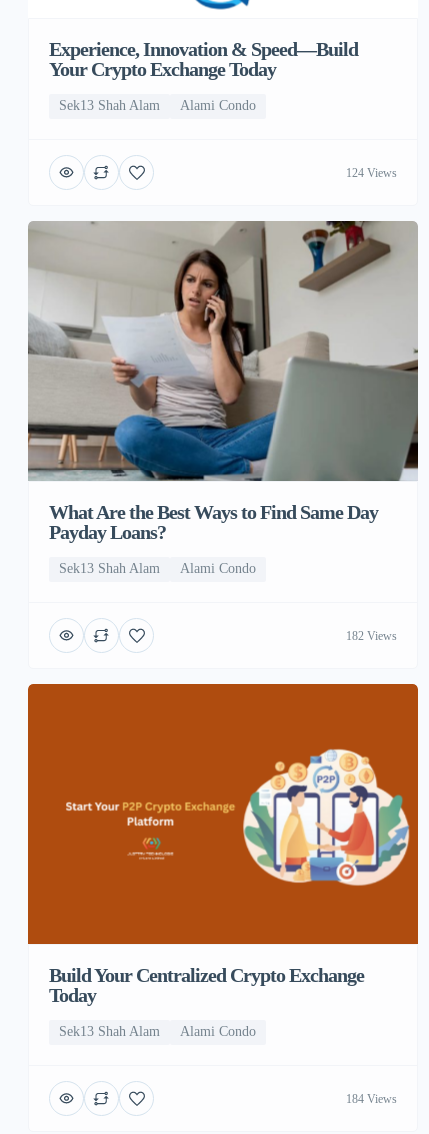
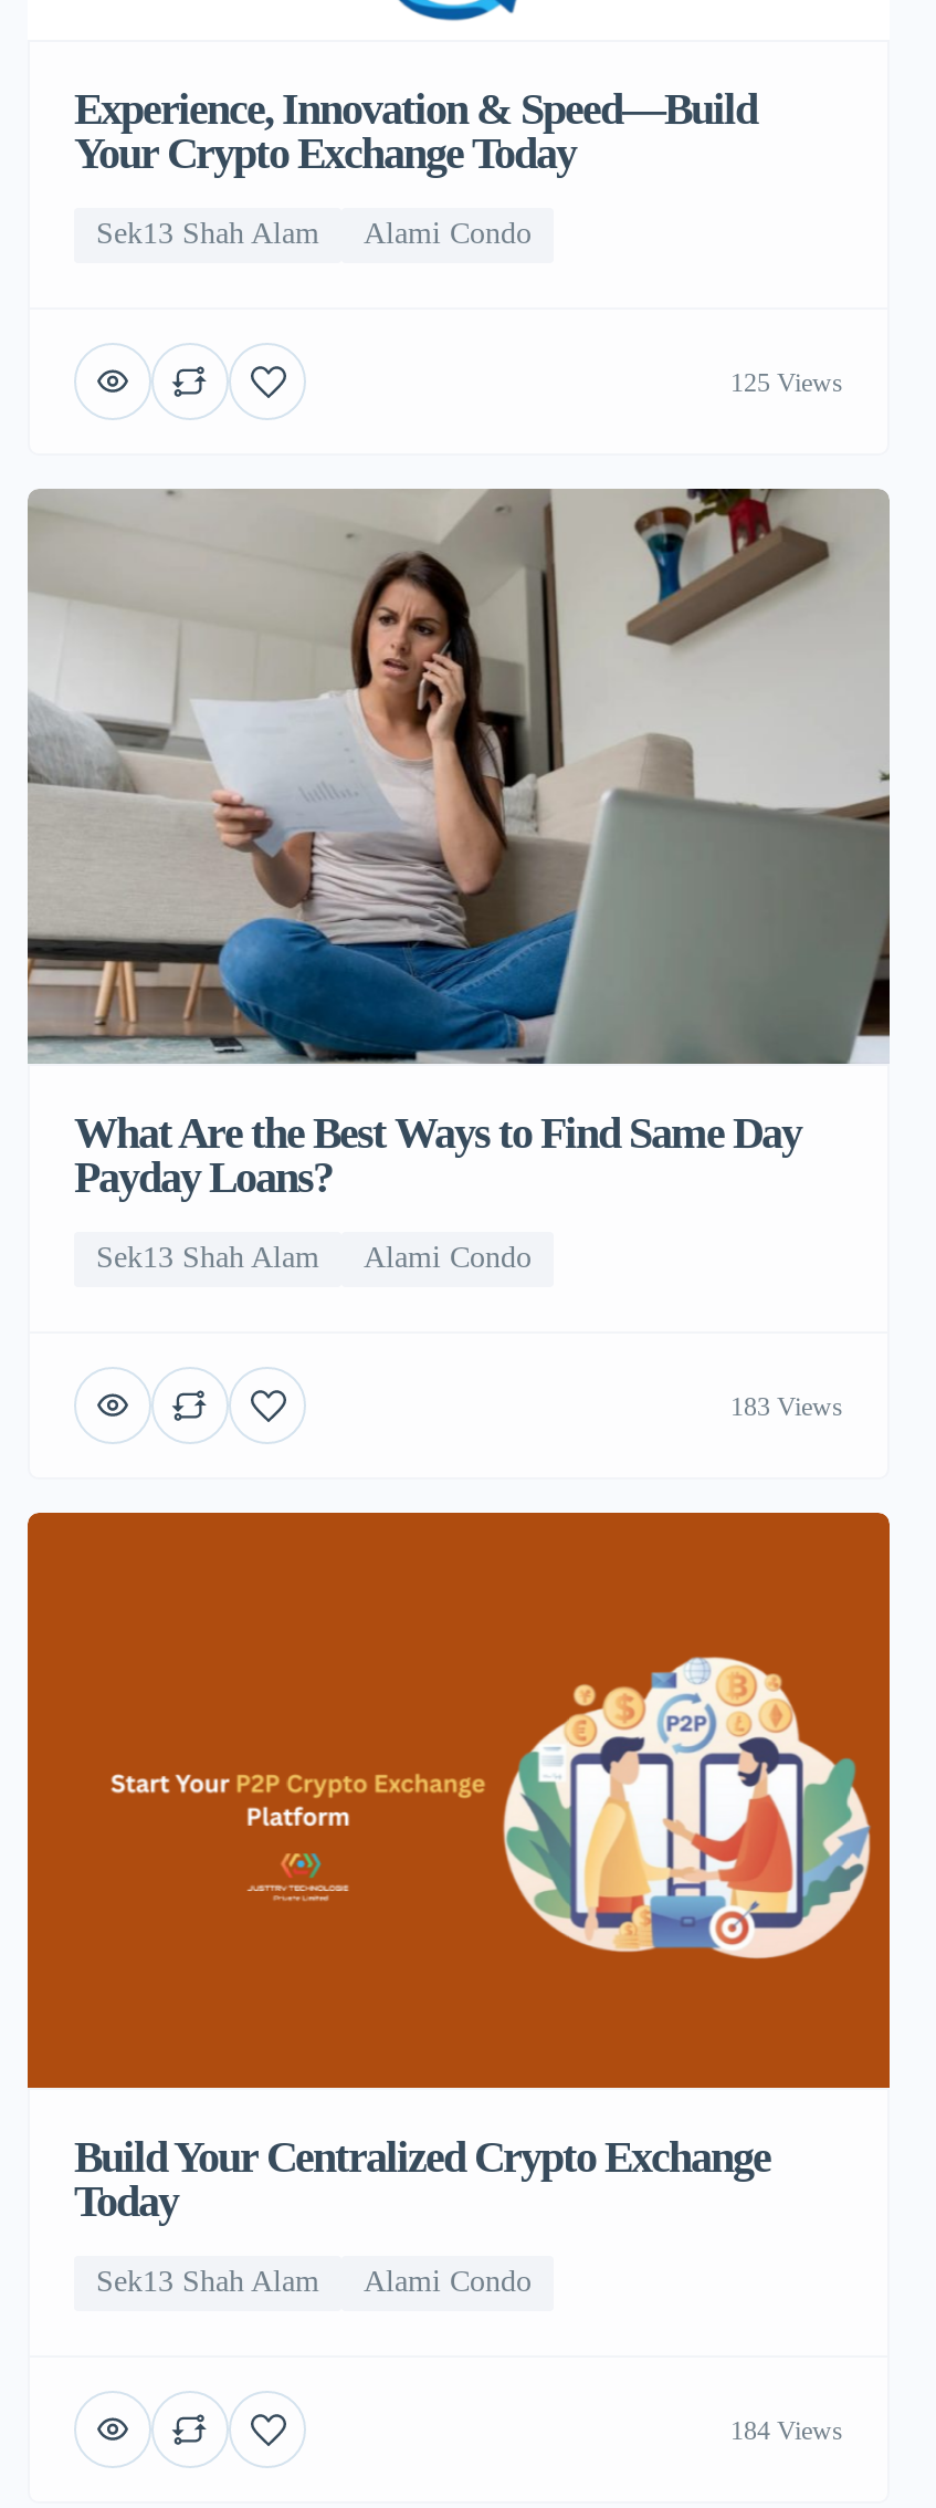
[346,165,397,179] 124 Views -> [730,366,843,397] 125 Views
[346,628,397,642] 182 Views -> [730,1390,843,1421] 183 Views

